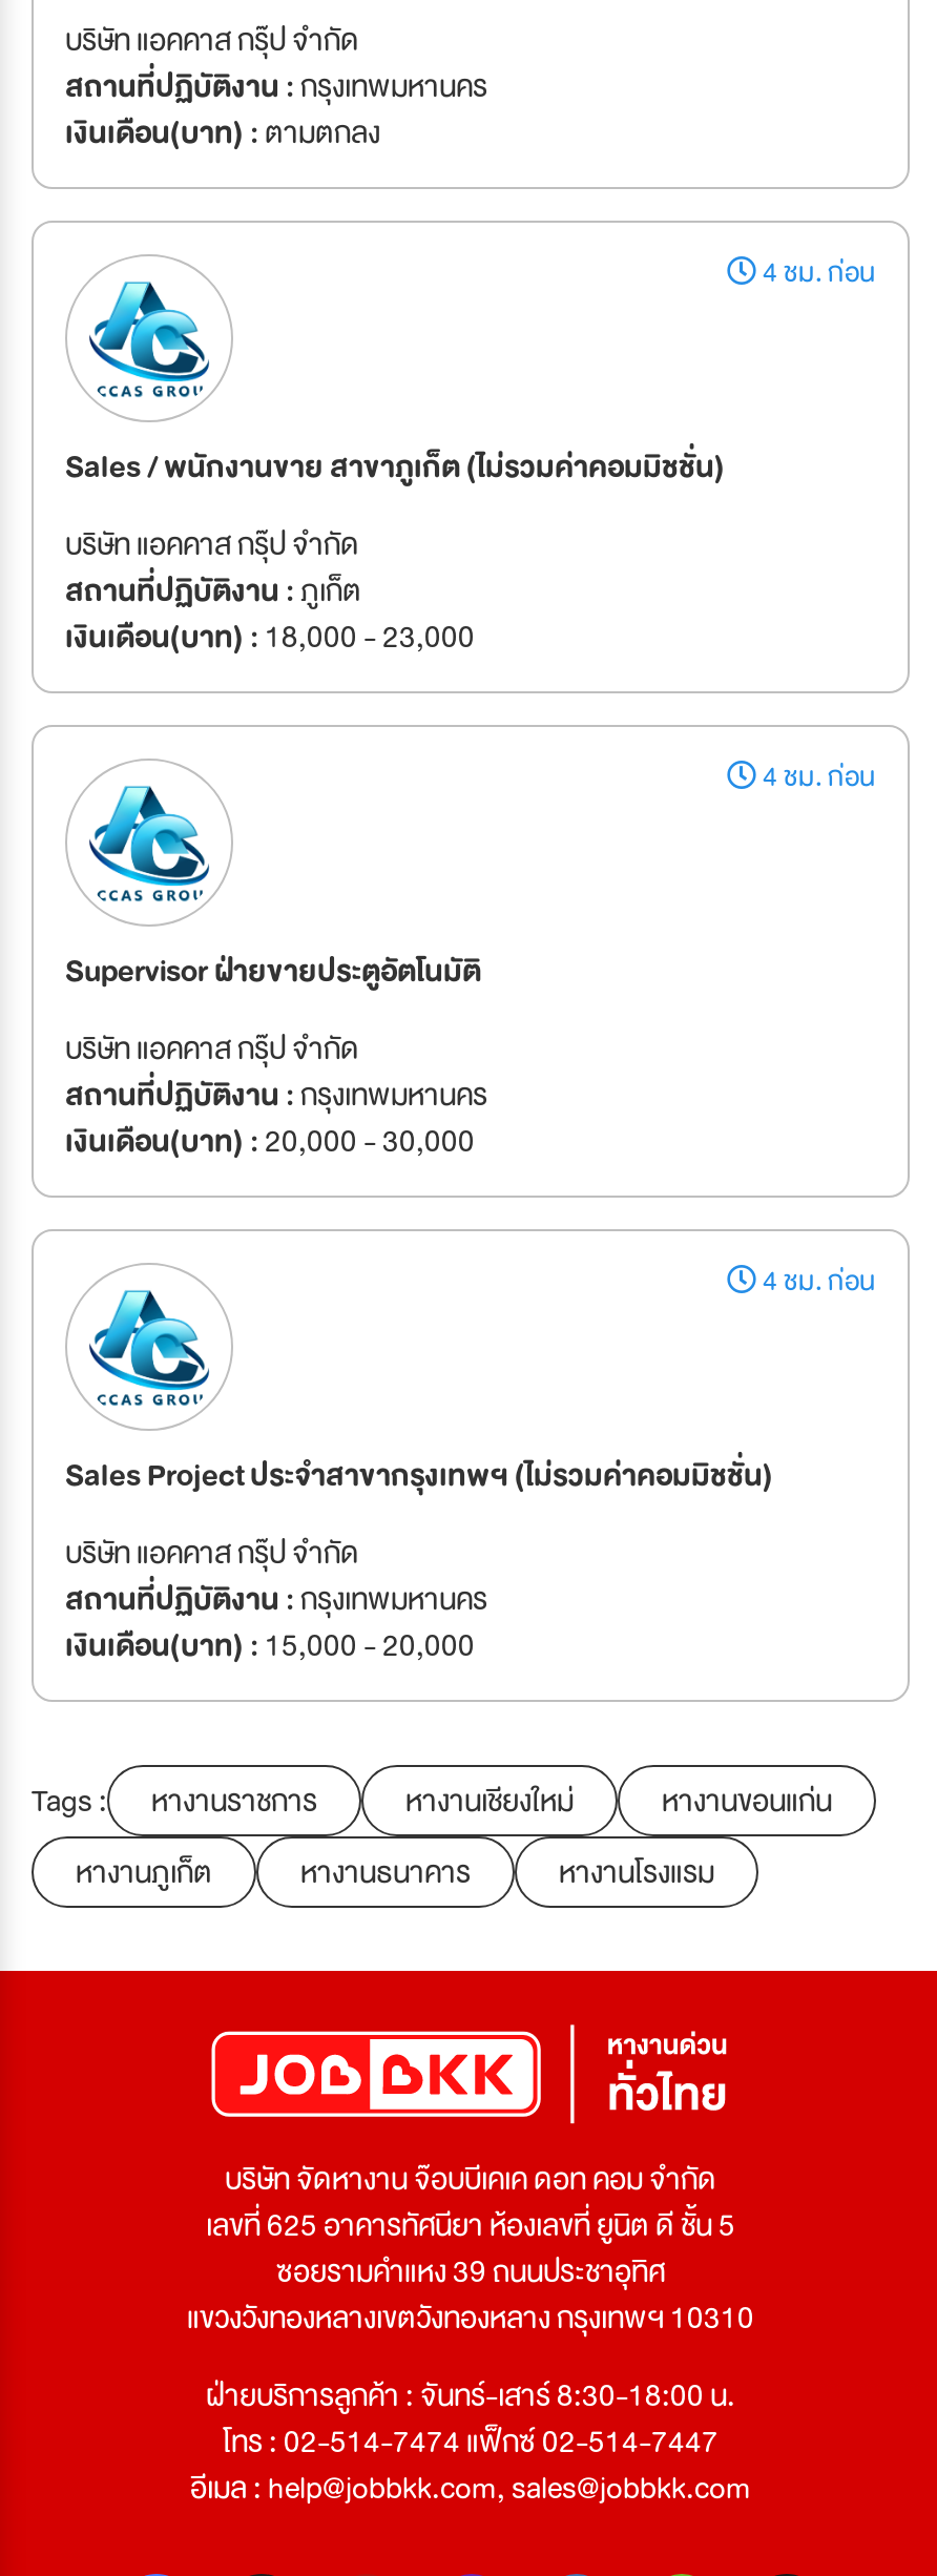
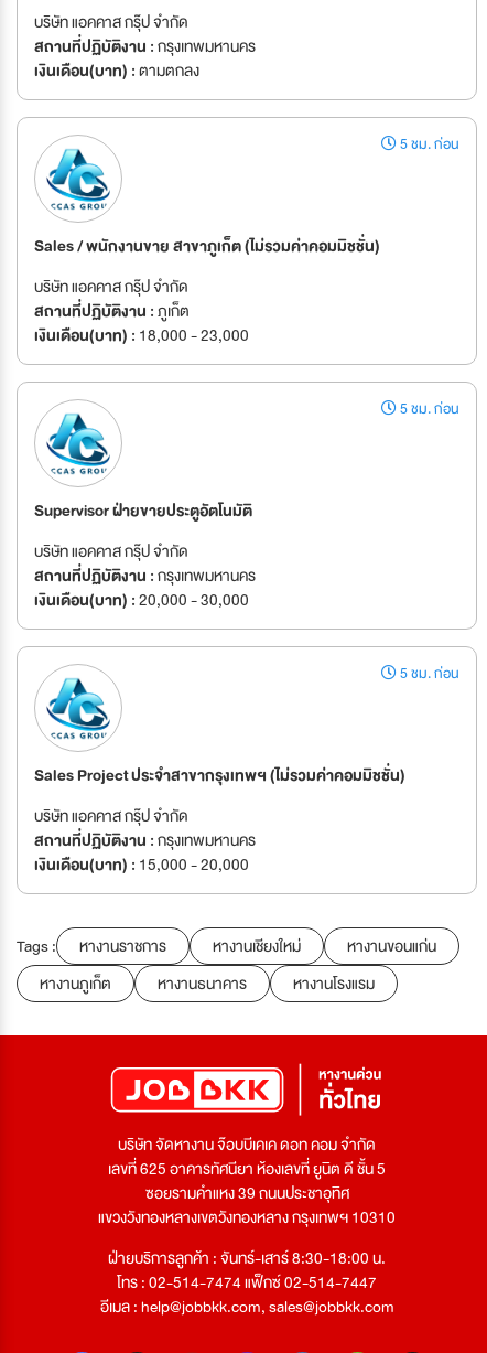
[756,250,876,296] 4 ชม. ก่อน -> [397,132,459,156] 5 ชม. ก่อน
[756,754,876,800] 4 ชม. ก่อน -> [397,397,459,421] 5 ชม. ก่อน
[756,1258,876,1304] 4 ชม. ก่อน -> [397,661,459,686] 5 ชม. ก่อน

